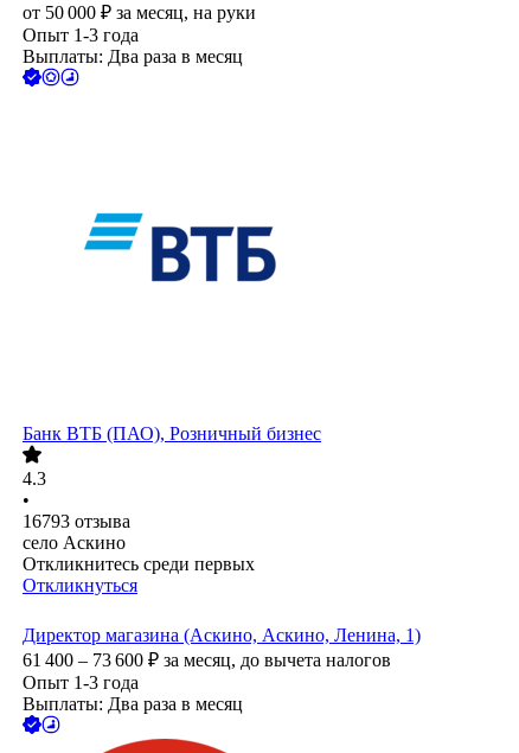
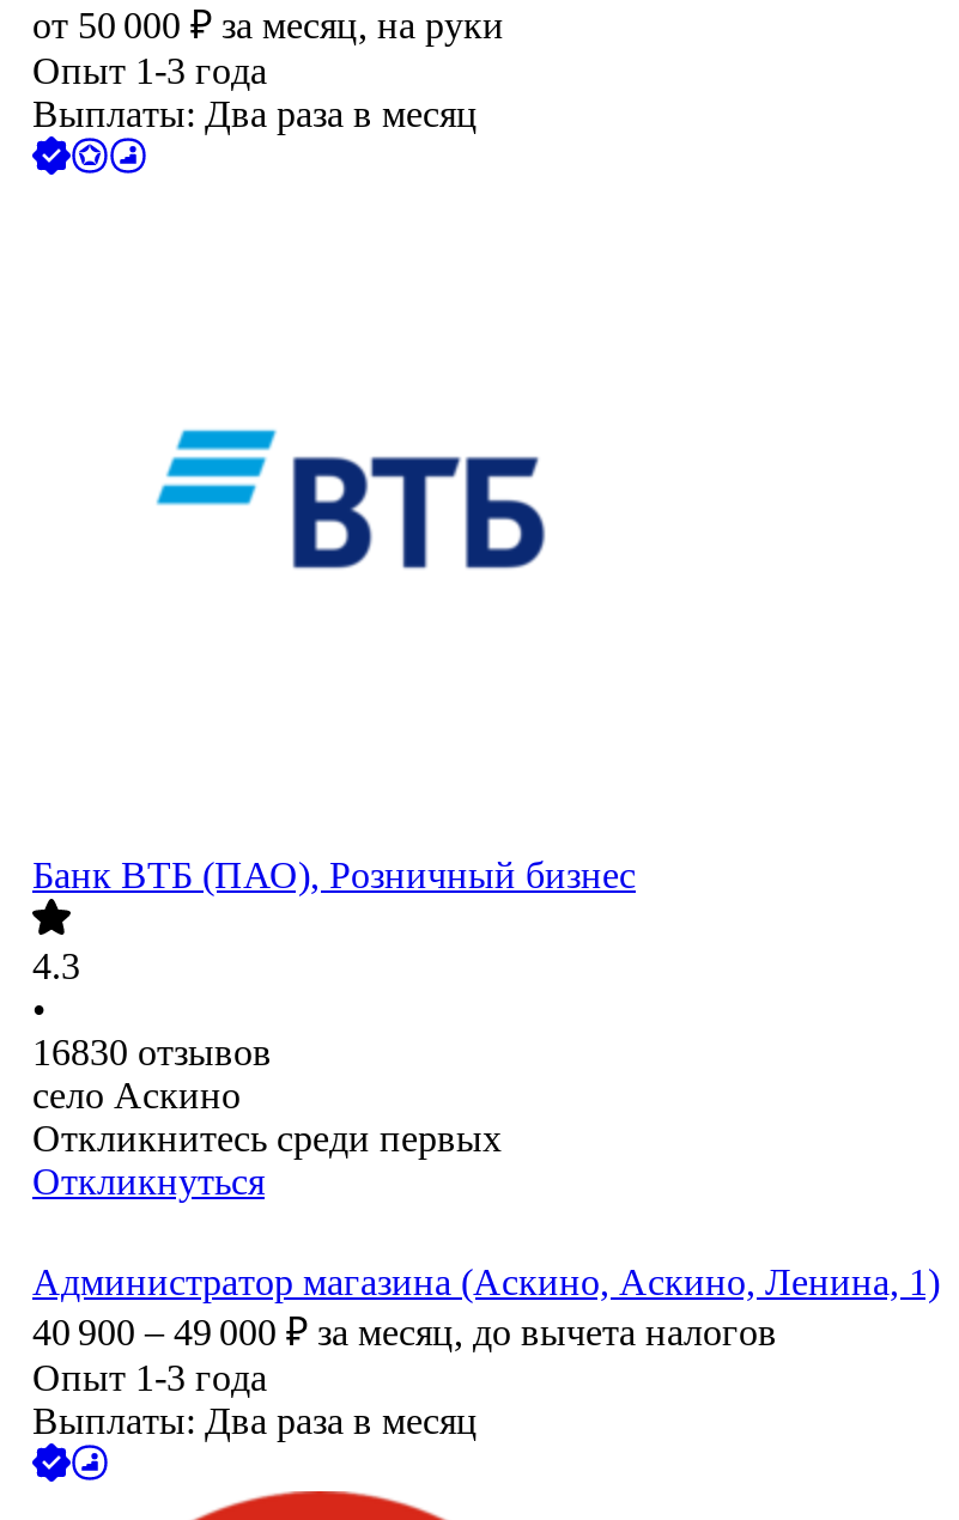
[23,511,130,532] 16793 отзыва -> [32,1032,272,1073] 16830 отзывов
[23,625,421,645] Директор магазина (Аскино, Аскино, Ленина, 1) -> [32,1262,940,1303] Администратор магазина (Аскино, Аскино, Ленина, 1)
[23,650,391,670] 61 400 – 73 600 ₽ за месяц, до вычета налогов -> [32,1312,777,1353] 40 900 – 49 000 ₽ за месяц, до вычета налогов

